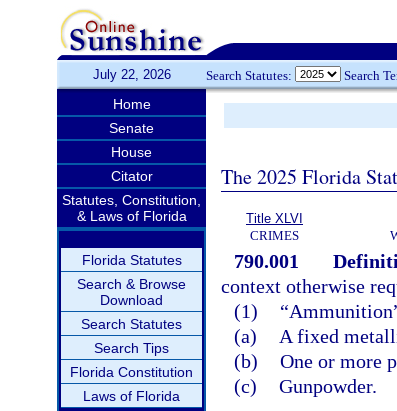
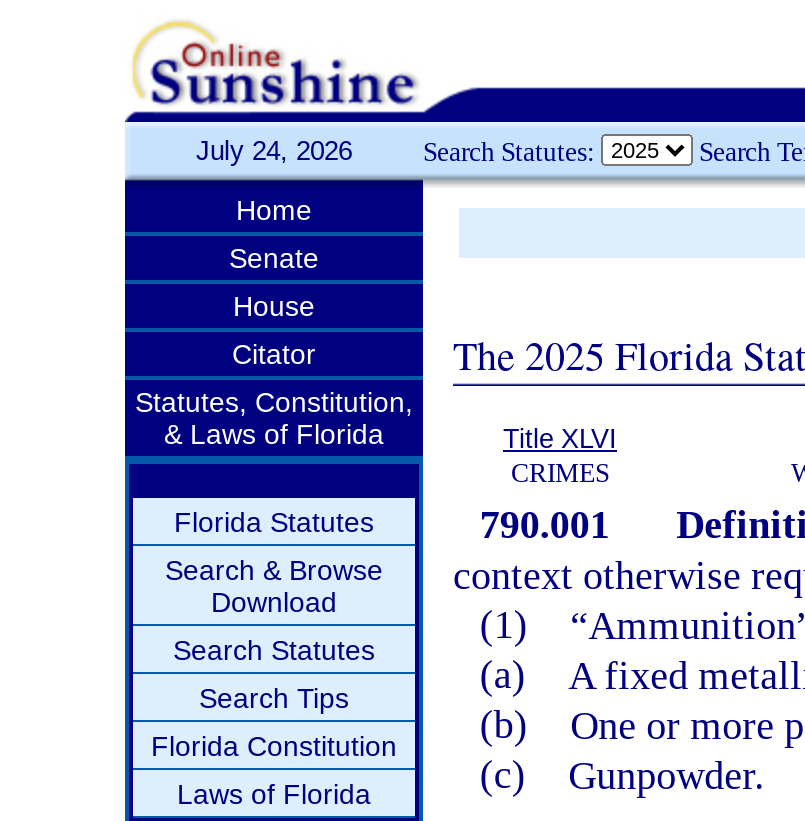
[92,67,170,82] July 22, 2026 -> [196,136,352,166] July 24, 2026

